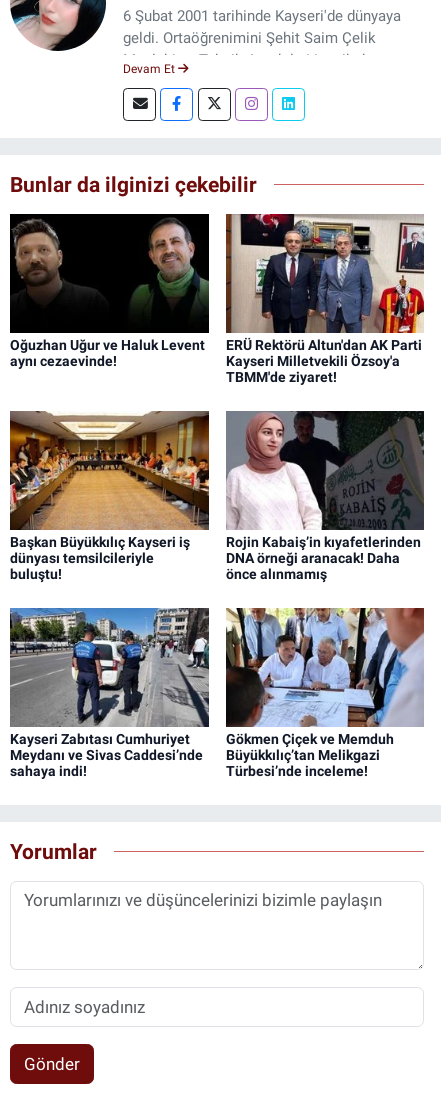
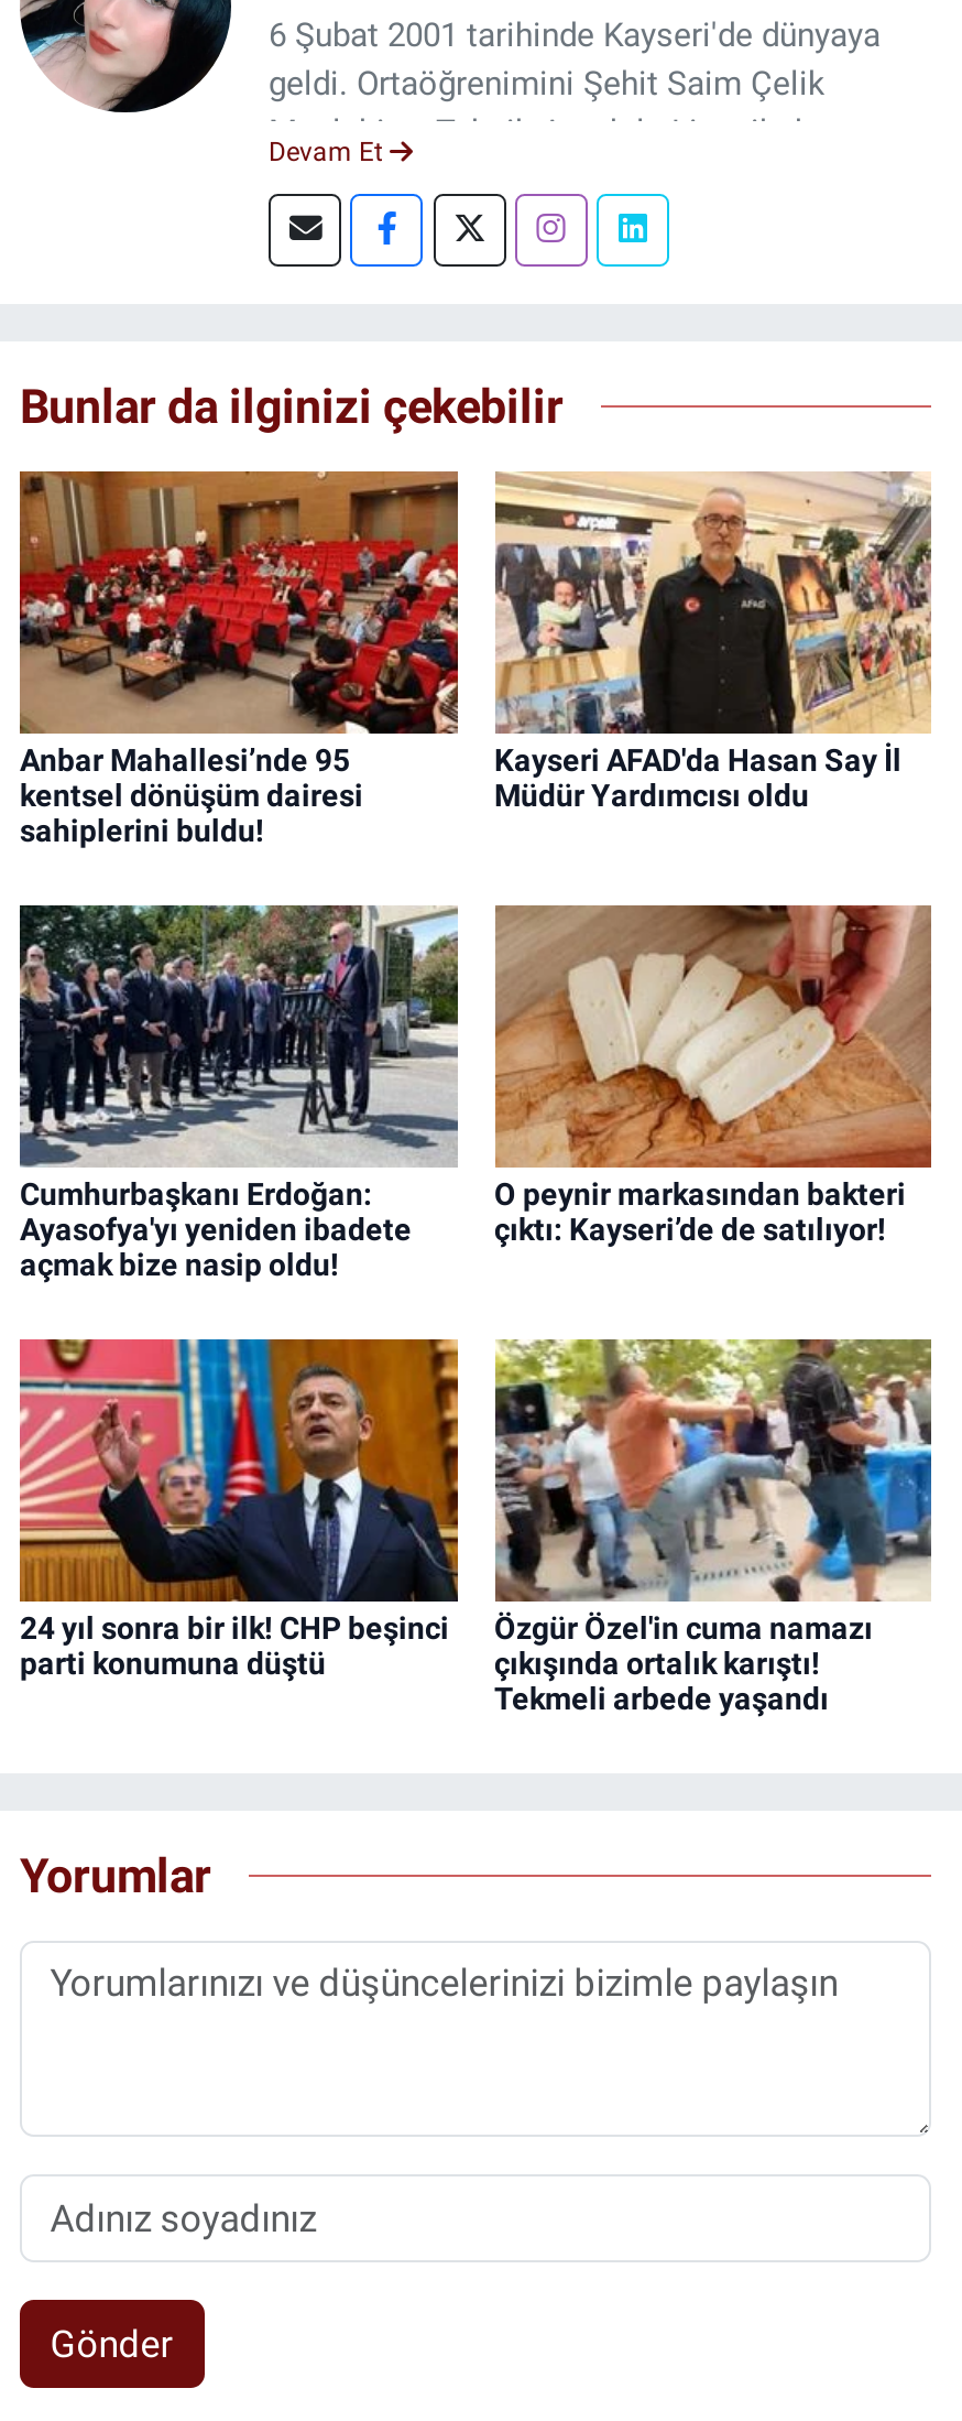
[9,213,210,369] [image] | Oğuzhan Uğur ve Haluk Levent | aynı cezaevinde! -> [18,469,460,849] [image] | Anbar Mahallesi’nde 95 | kentsel dönüşüm dairesi | sahiplerini buldu!
[225,213,425,385] [image] | ERÜ Rektörü Altun'dan AK Parti | Kayseri Milletvekili Özsoy'a | TBMM'de ziyaret! -> [494,471,933,814] [image] | Kayseri AFAD'da Hasan Say İl | Müdür Yardımcısı oldu
[9,410,210,582] [image] | Başkan Büyükkılıç Kayseri iş | dünyası temsilcileriyle | buluştu! -> [18,903,460,1283] [image] | Cumhurbaşkanı Erdoğan: | Ayasofya'yı yeniden ibadete | açmak bize nasip oldu!
[225,410,425,582] [image] | Rojin Kabaiş’in kıyafetlerinden | DNA örneği aranacak! Daha | önce alınmamış -> [494,903,933,1248] [image] | O peynir markasından bakteri | çıktı: Kayseri’de de satılıyor!
[9,607,210,779] [image] | Kayseri Zabıtası Cumhuriyet | Meydanı ve Sivas Caddesi’nde | sahaya indi! -> [18,1337,460,1681] [image] | 24 yıl sonra bir ilk! CHP beşinci | parti konumuna düştü
[225,607,425,779] [image] | Gökmen Çiçek ve Memduh | Büyükkılıç’tan Melikgazi | Türbesi’nde inceleme! -> [493,1337,933,1717] [image] | Özgür Özel'in cuma namazı | çıkışında ortalık karıştı! | Tekmeli arbede yaşandı

